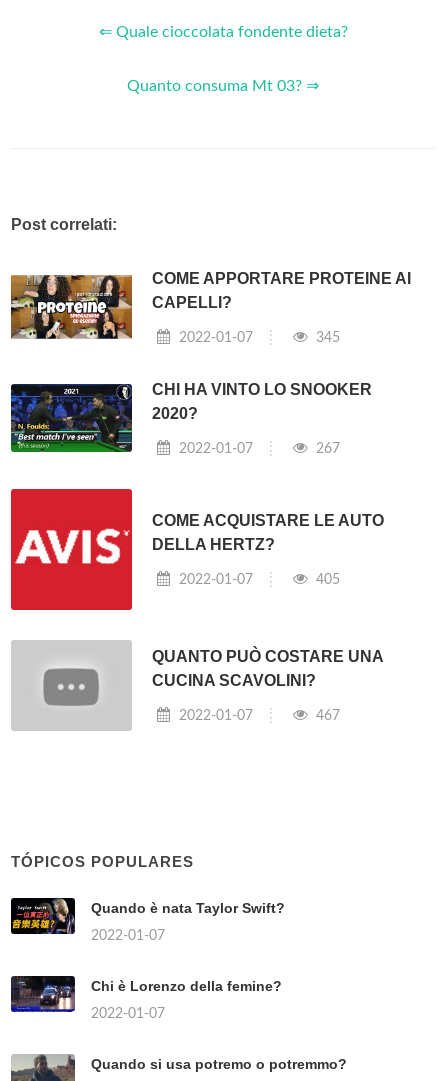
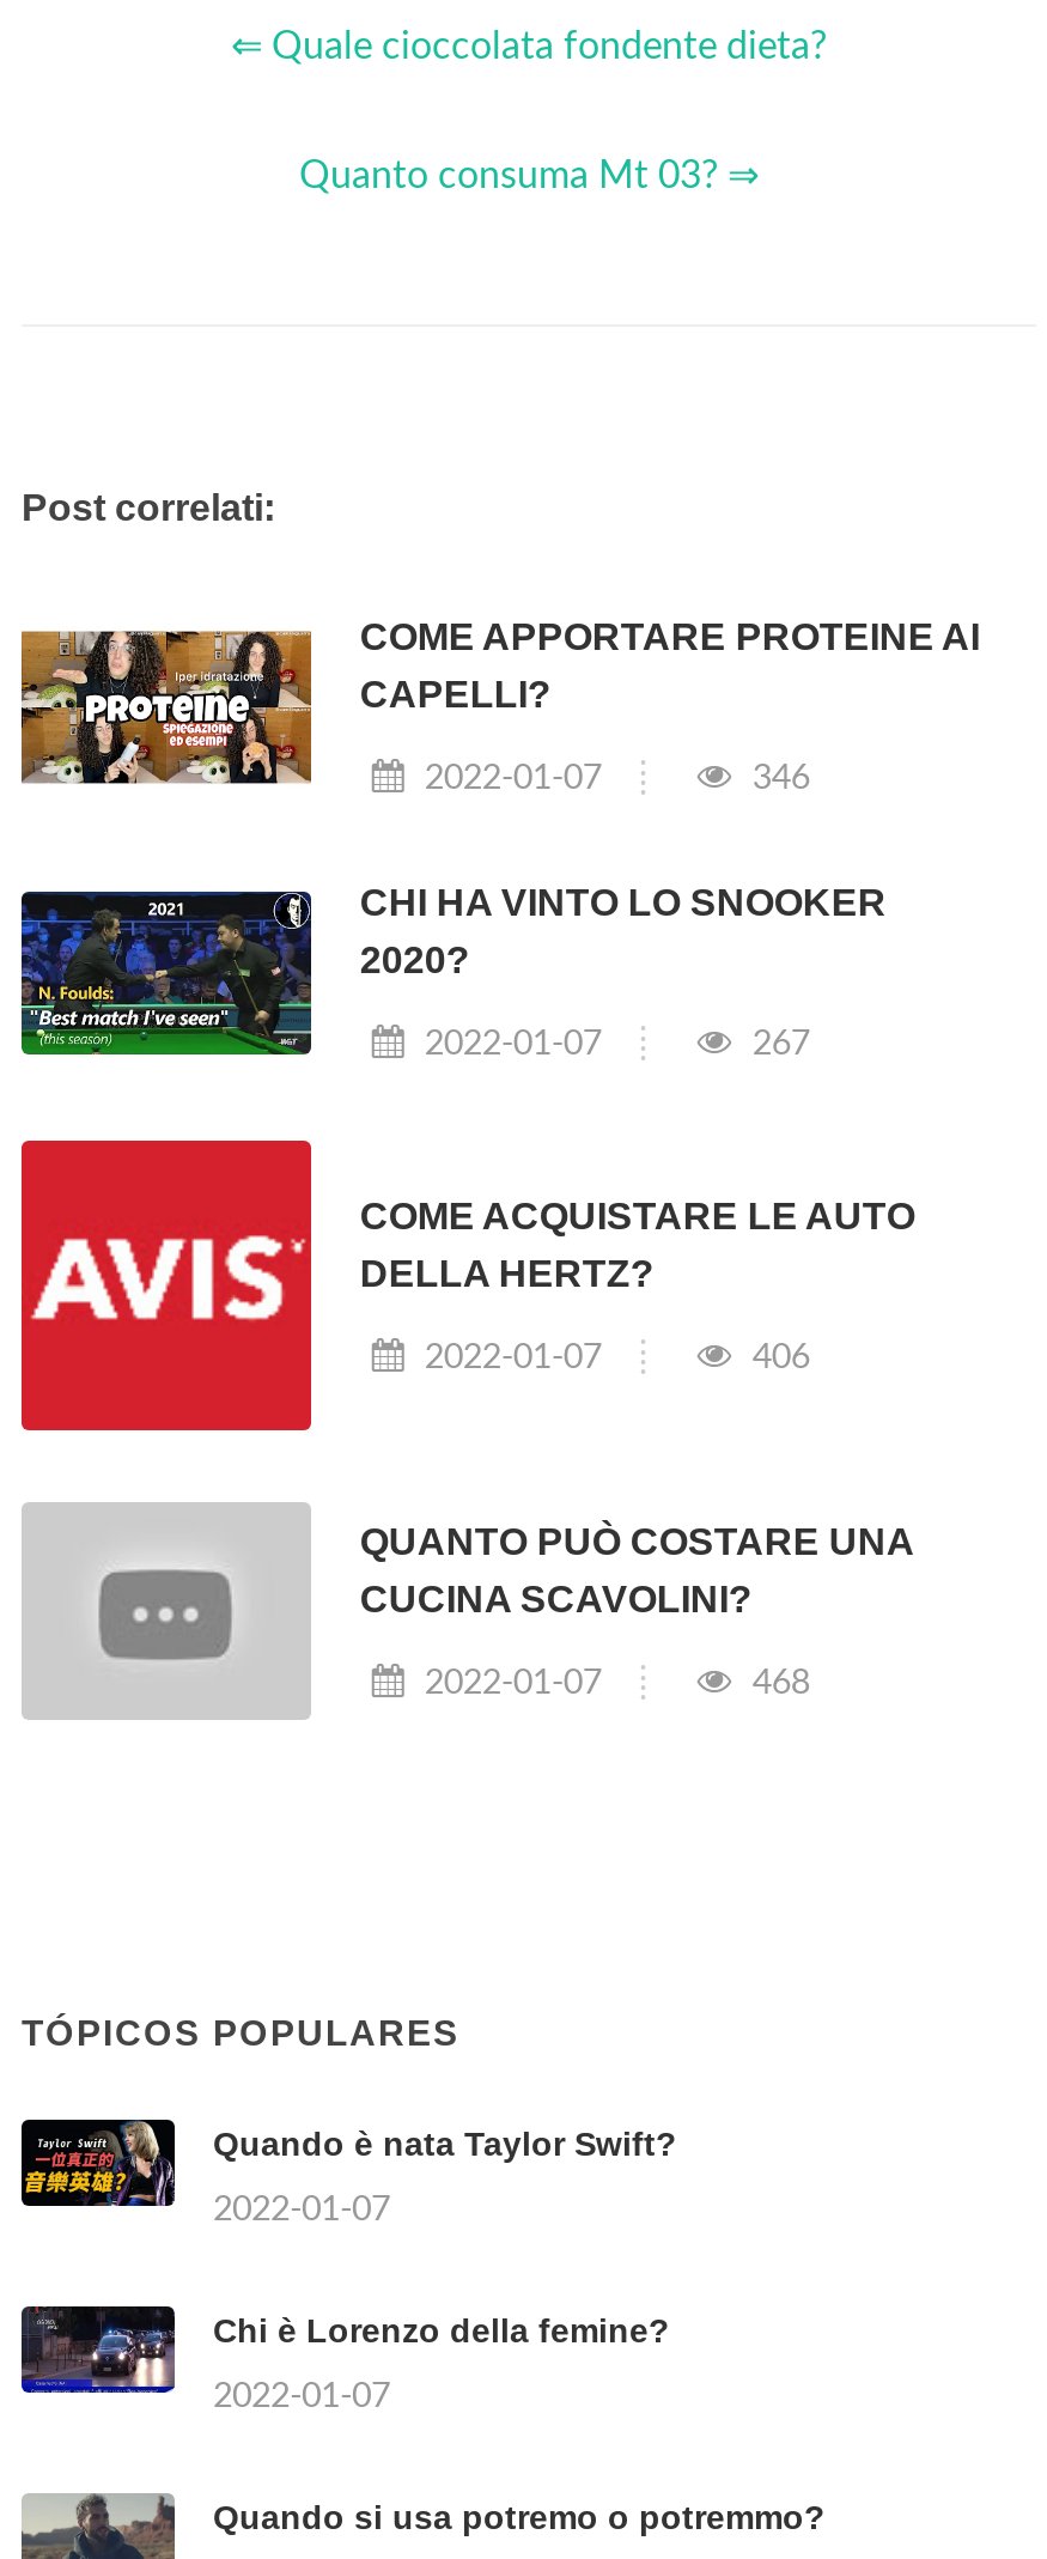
[312,329,340,344] 345 -> [743,760,810,796] 346
[312,572,340,587] 405 -> [743,1340,810,1376] 406
[312,708,340,723] 467 -> [743,1666,810,1702] 468

